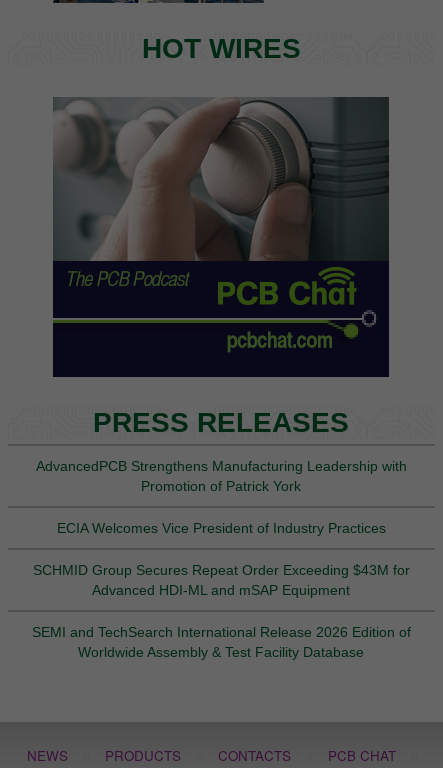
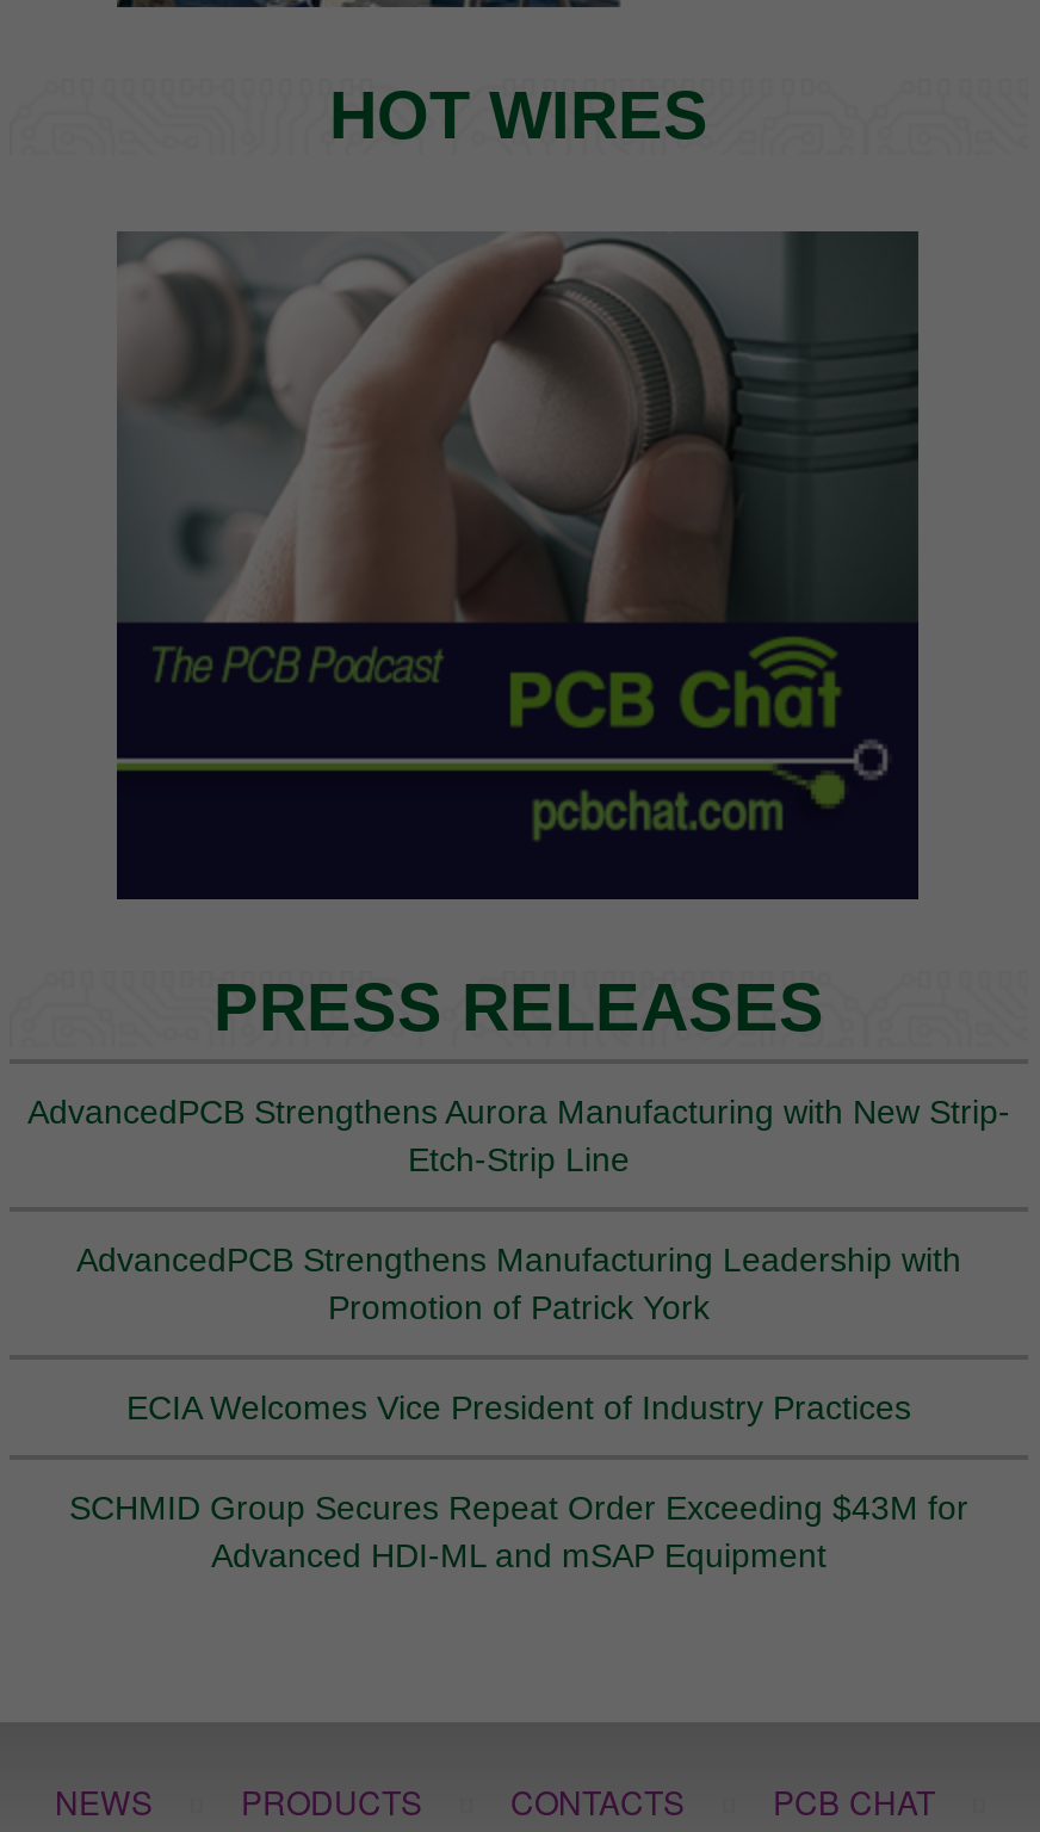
none -> [27,1093,1010,1178] AdvancedPCB Strengthens Aurora Manufacturing with New Strip- | Etch-Strip Line
moved [33,458,410,598] -> [69,1240,968,1574]: AdvancedPCB Strengthens Manufacturing Leadership with | Promotion of Patrick York | ECIA Welcomes Vice President of Industry Practices | SCHMID Group Secures Repeat Order Exceeding $43M for | Advanced HDI-ML and mSAP Equipment
[32,624,411,660] SEMI and TechSearch International Release 2026 Edition of | Worldwide Assembly & Test Facility Database -> none

